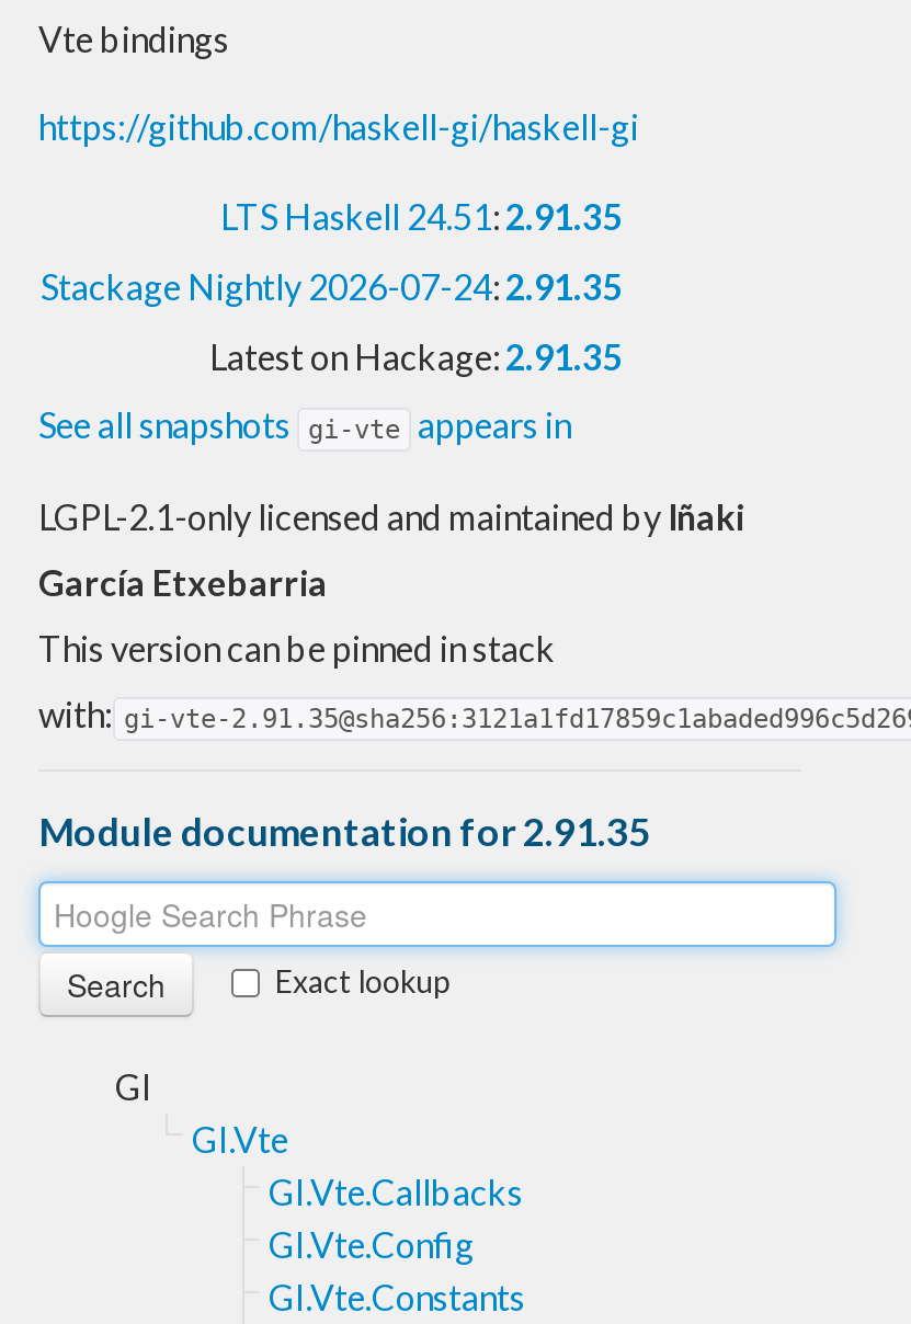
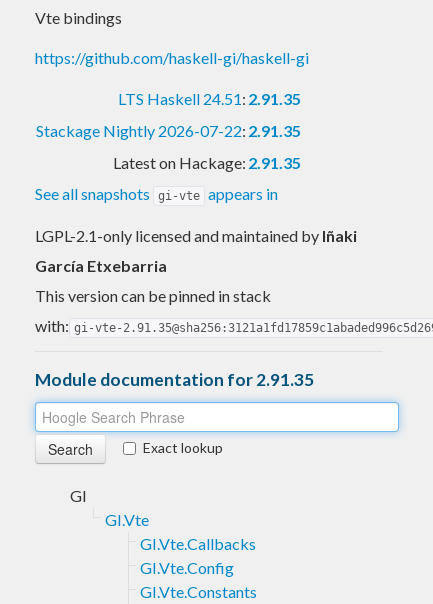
[41,265,622,307] Stackage Nightly 2026-07-24: 2.91.35 -> [36,121,301,140] Stackage Nightly 2026-07-22: 2.91.35

